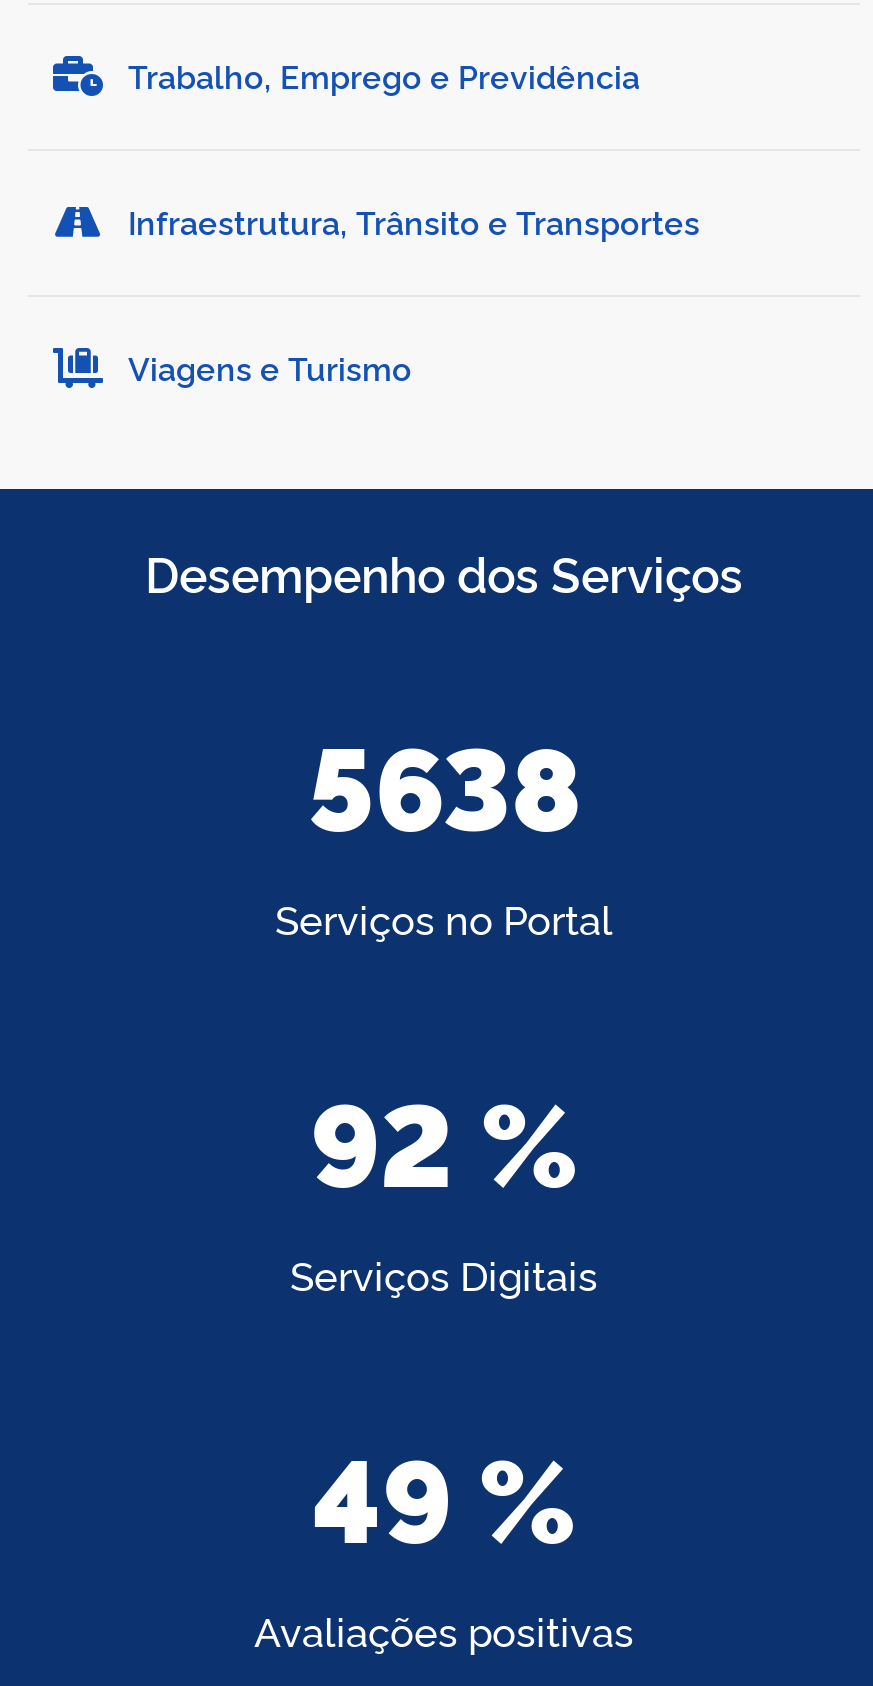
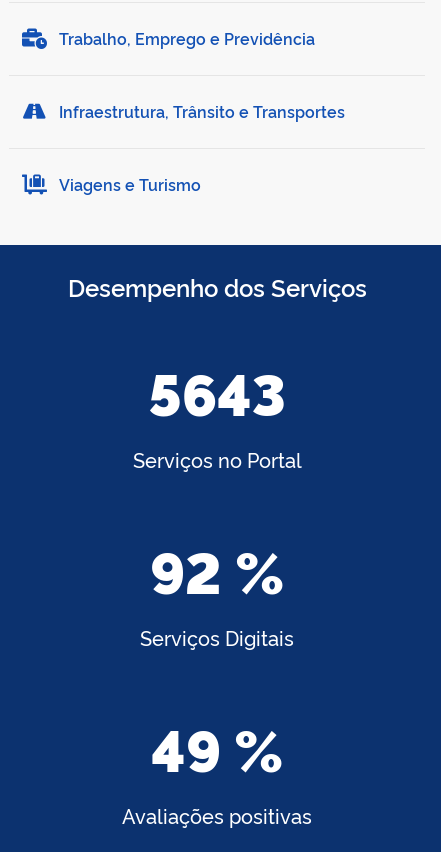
[307,701,581,861] 5638 -> [148,351,286,431] 5643

